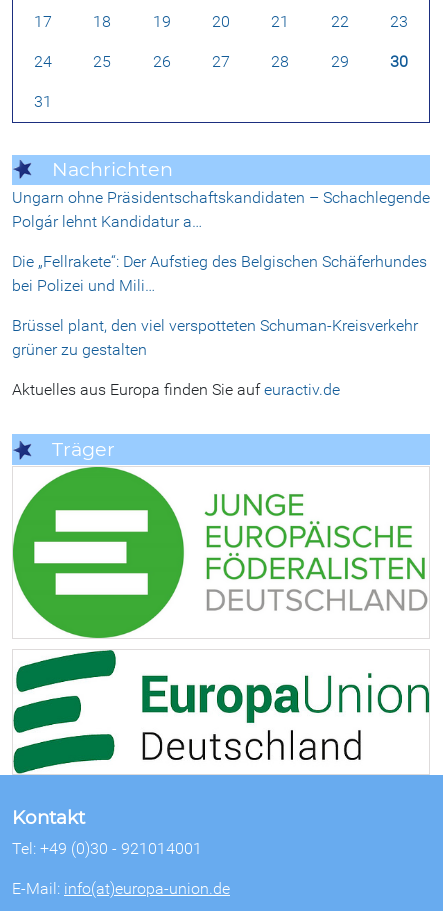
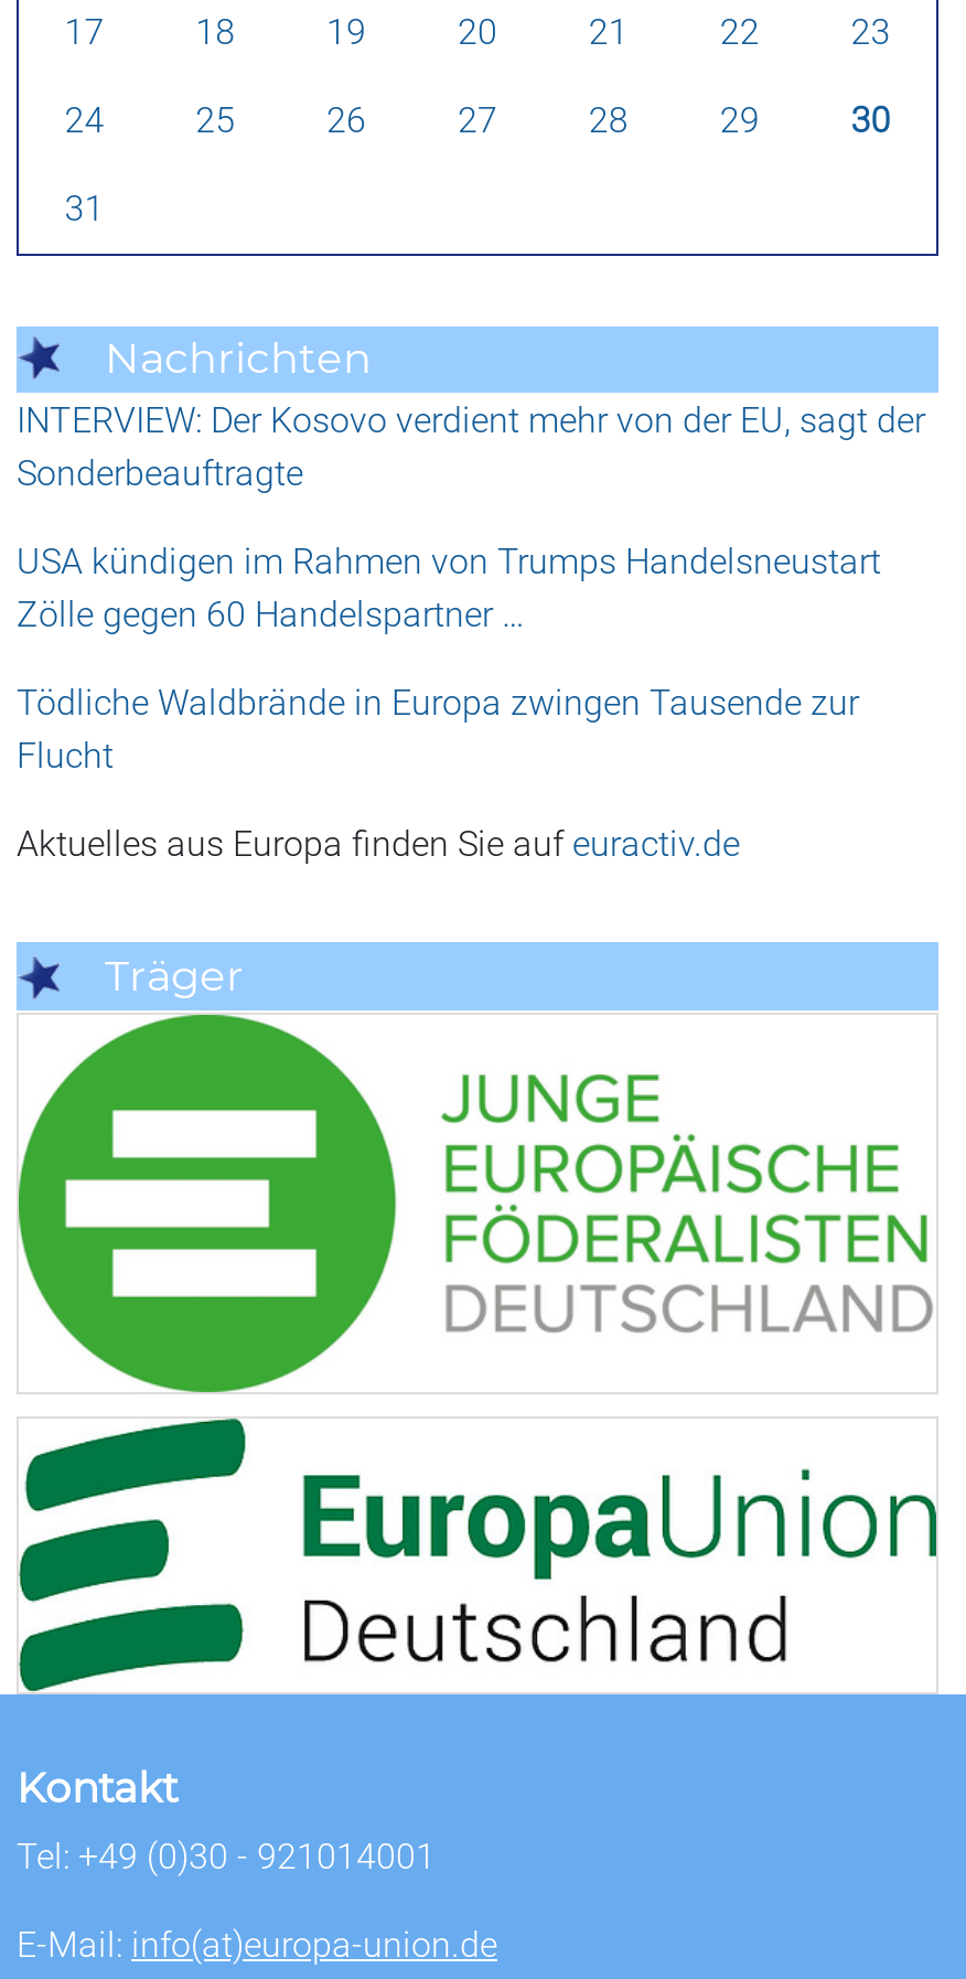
[12,188,430,231] Ungarn ohne Präsidentschaftskandidaten – Schachlegende | Polgár lehnt Kandidatur a… -> [17,400,925,495] INTERVIEW: Der Kosovo verdient mehr von der EU, sagt der | Sonderbeauftragte
[12,252,427,295] Die „Fellrakete“: Der Aufstieg des Belgischen Schäferhundes | bei Polizei und Mili… -> [17,541,881,636] USA kündigen im Rahmen von Trumps Handelsneustart | Zölle gegen 60 Handelspartner …
[12,316,418,359] Brüssel plant, den viel verspotteten Schuman-Kreisverkehr | grüner zu gestalten -> [17,682,859,777] Tödliche Waldbrände in Europa zwingen Tausende zur | Flucht

